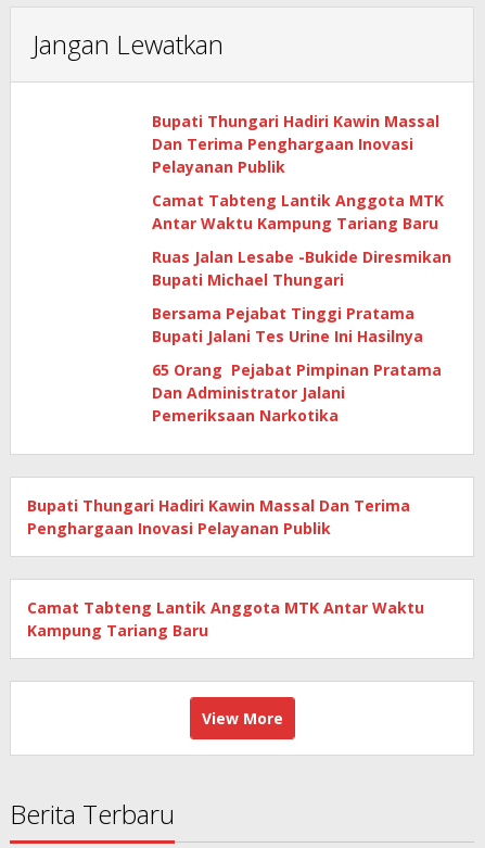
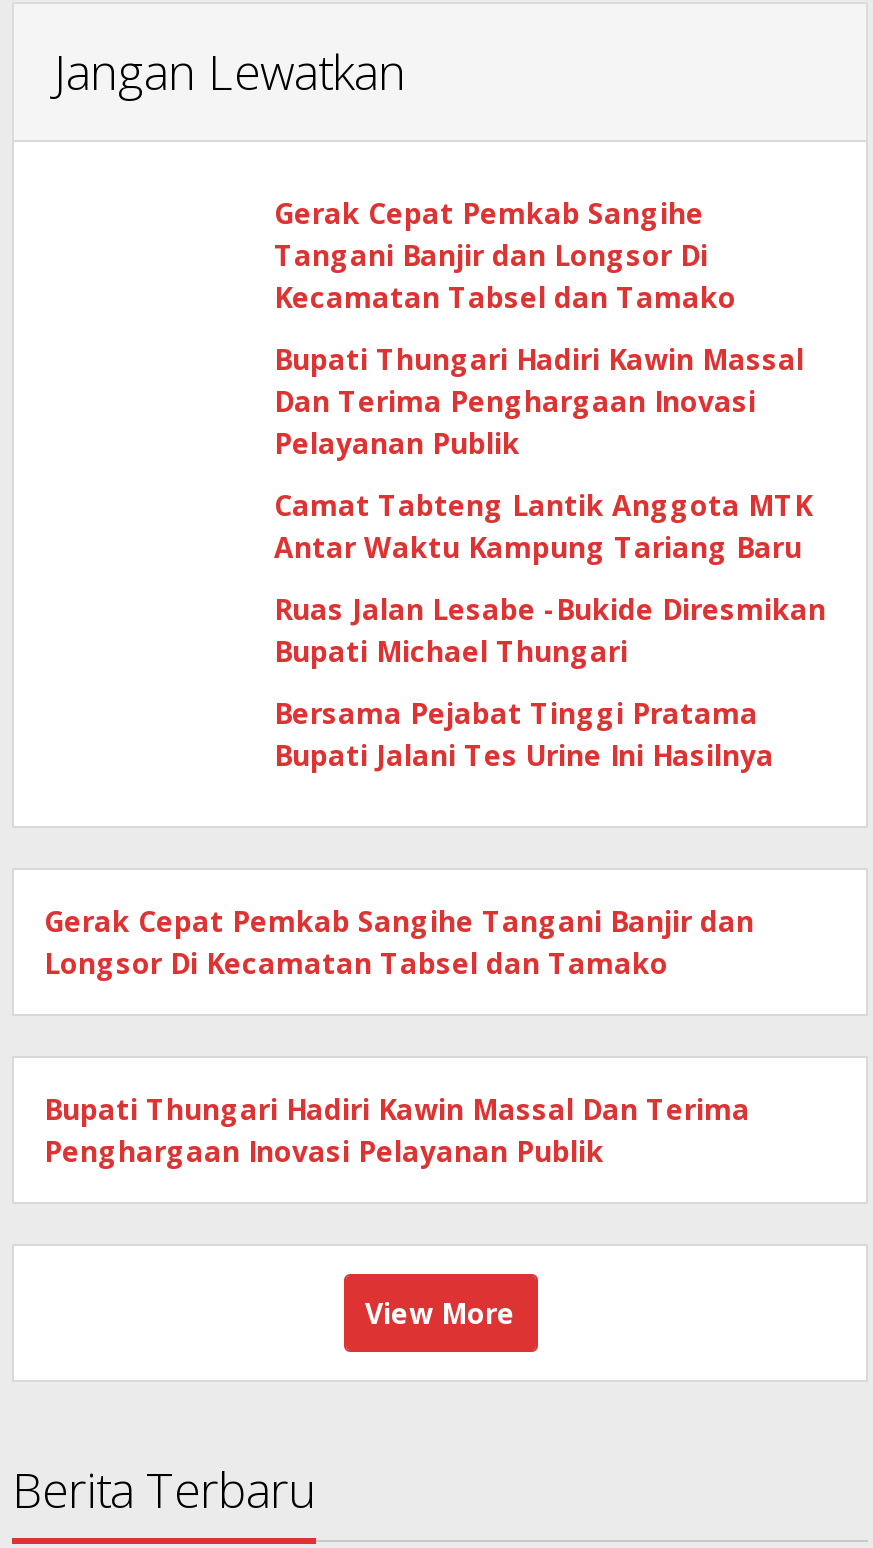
none -> [274,194,736,316] Gerak Cepat Pemkab Sangihe | Tangani Banjir dan Longsor Di | Kecamatan Tabsel dan Tamako
moved [152,111,451,346] -> [274,340,826,774]: Bupati Thungari Hadiri Kawin Massal | Dan Terima Penghargaan Inovasi | Pelayanan Publik | ... | Bersama Pejabat Tinggi Pratama | Bupati Jalani Tes Urine Ini Hasilnya
[152,359,442,425] 65 Orang Pejabat Pimpinan Pratama | Dan Administrator Jalani | Pemeriksaan Narkotika -> [44,902,754,982] Gerak Cepat Pemkab Sangihe Tangani Banjir dan | Longsor Di Kecamatan Tabsel dan Tamako
moved [27,495,410,538] -> [44,1090,750,1170]: Bupati Thungari Hadiri Kawin Massal Dan Terima | Penghargaan Inovasi Pelayanan Publik
[27,597,424,640] Camat Tabteng Lantik Anggota MTK Antar Waktu | Kampung Tariang Baru -> none

